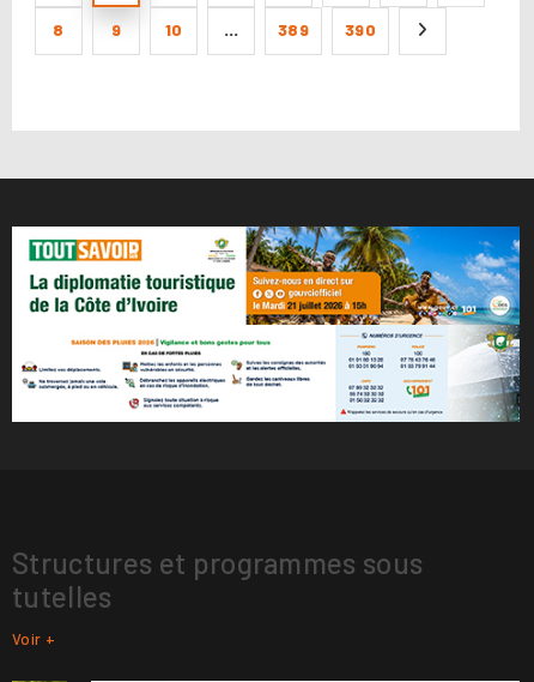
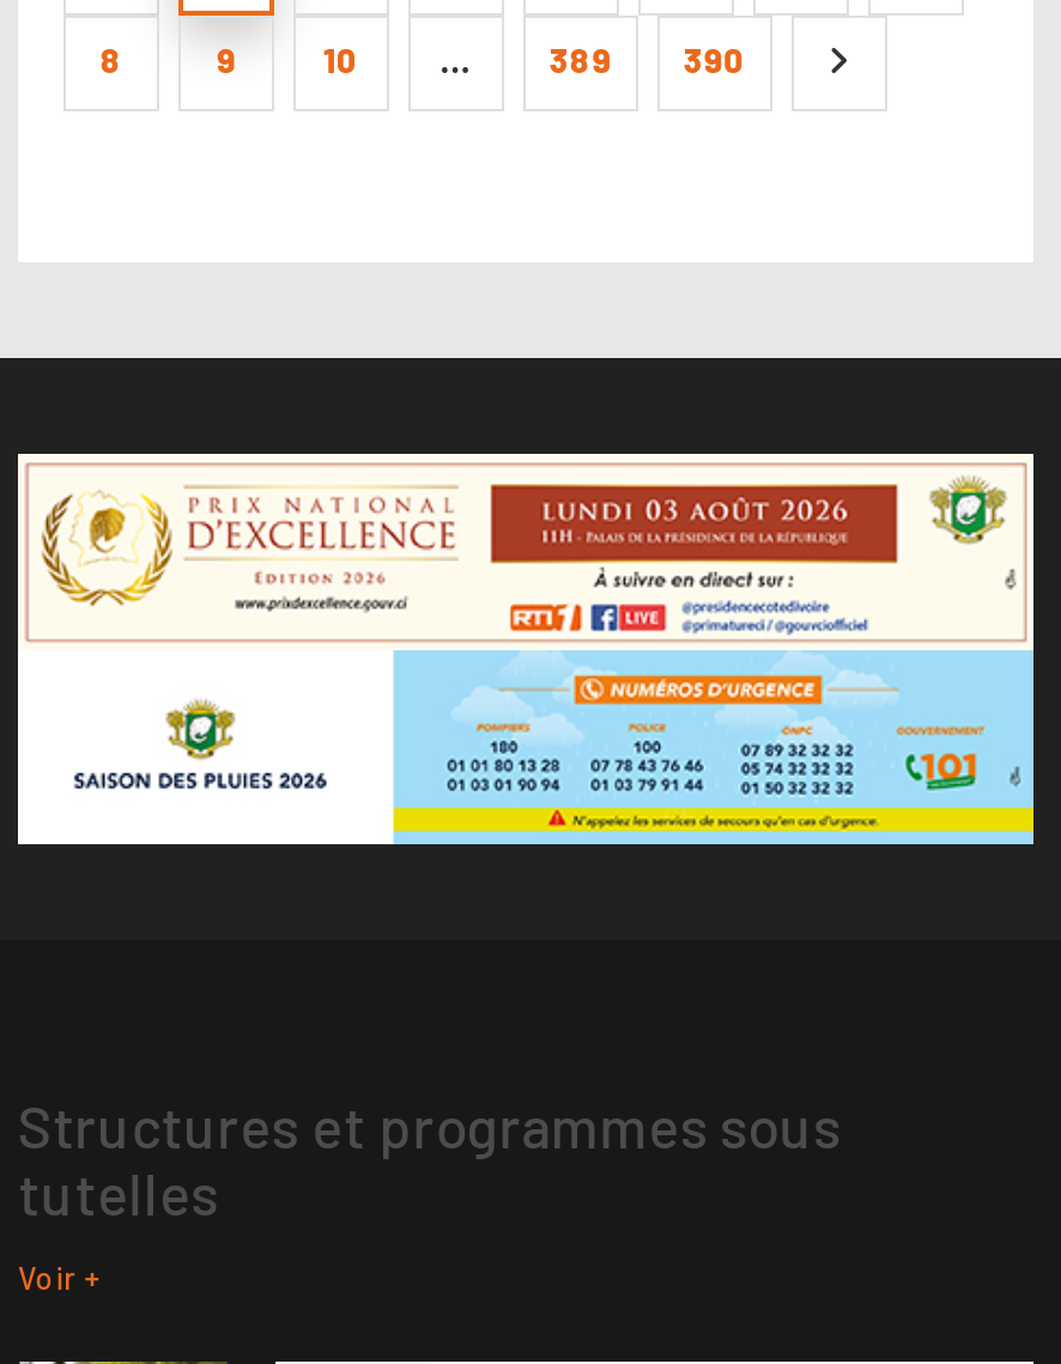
[14,225,521,422] [image] -> [25,451,1036,847] [image]

